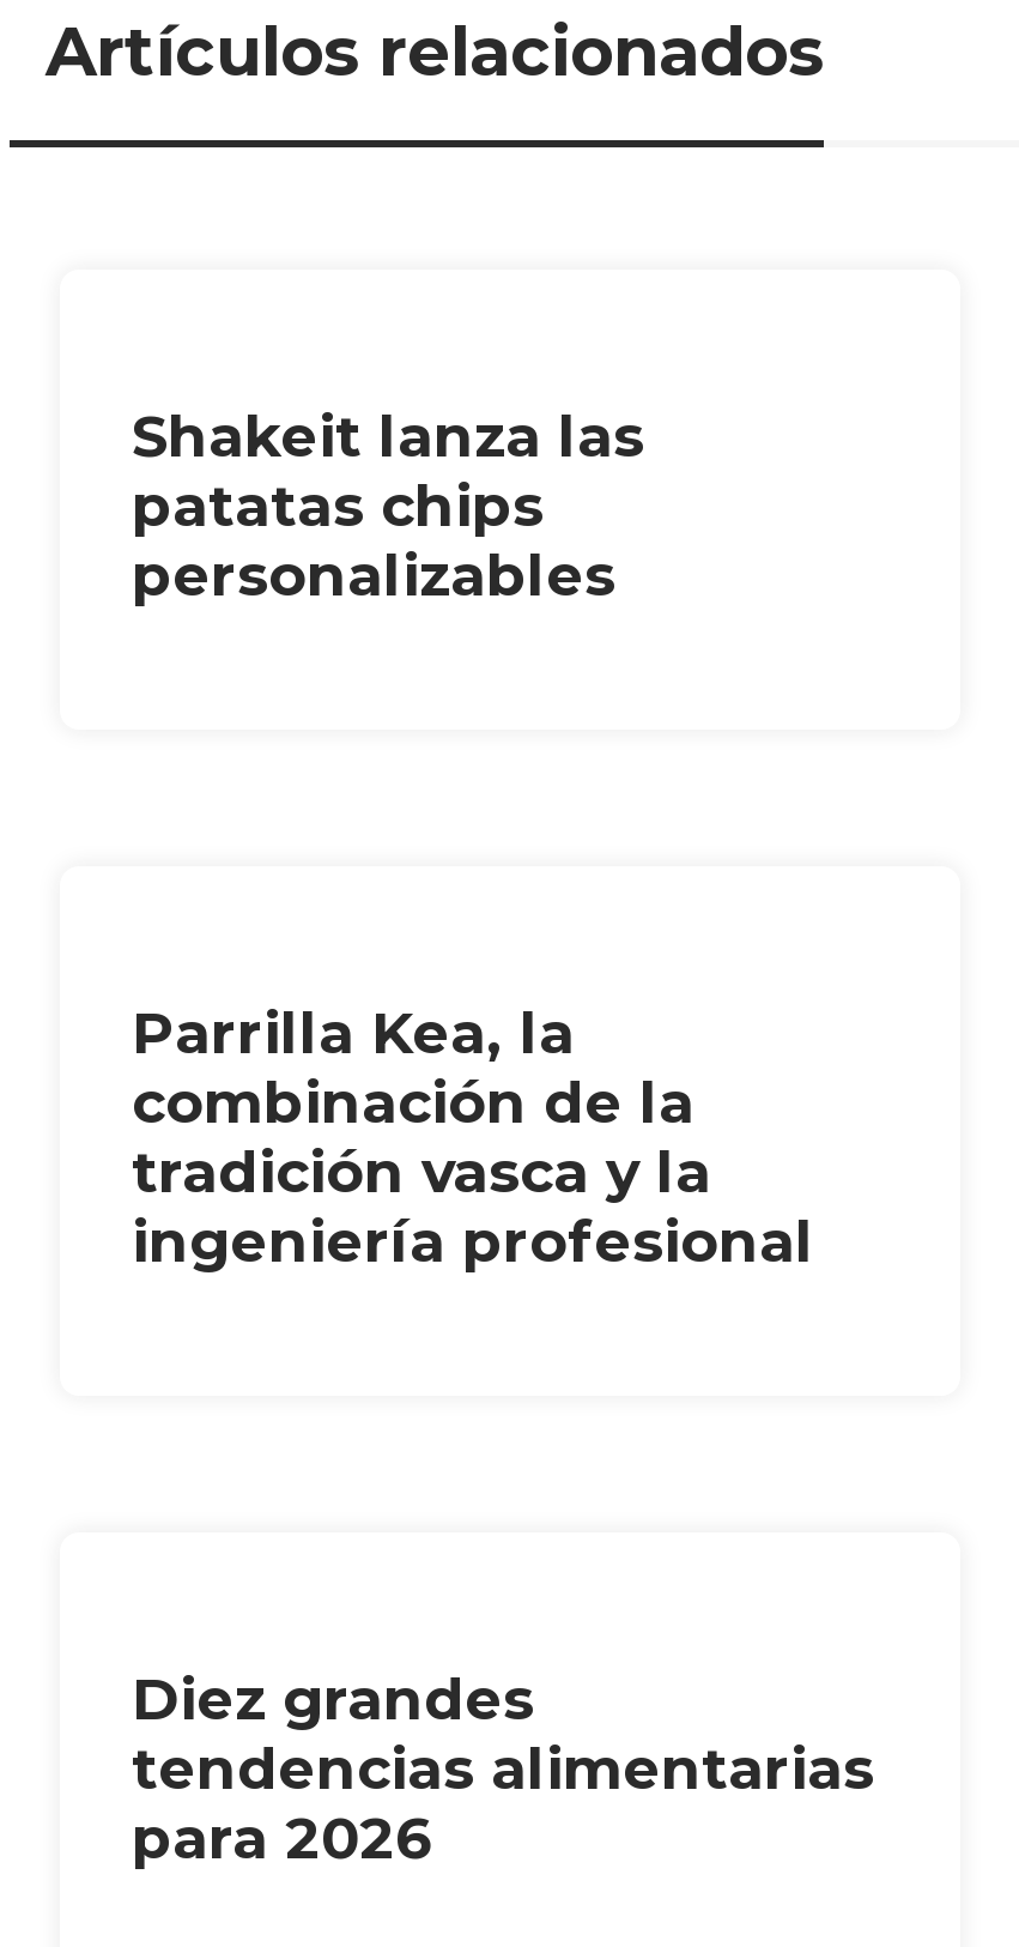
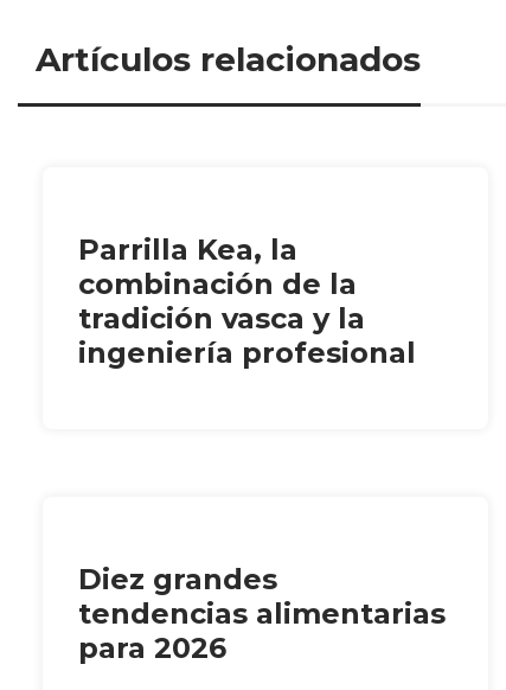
[132,401,644,610] Shakeit lanza las | patatas chips | personalizables -> none

